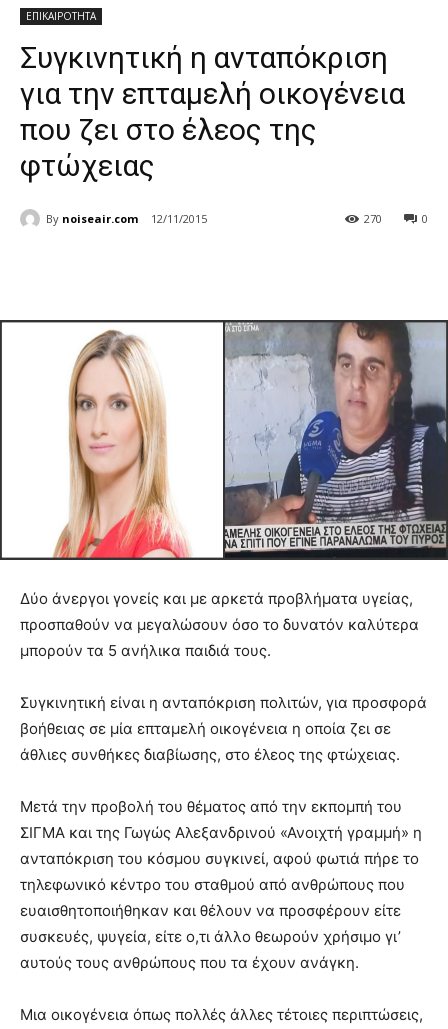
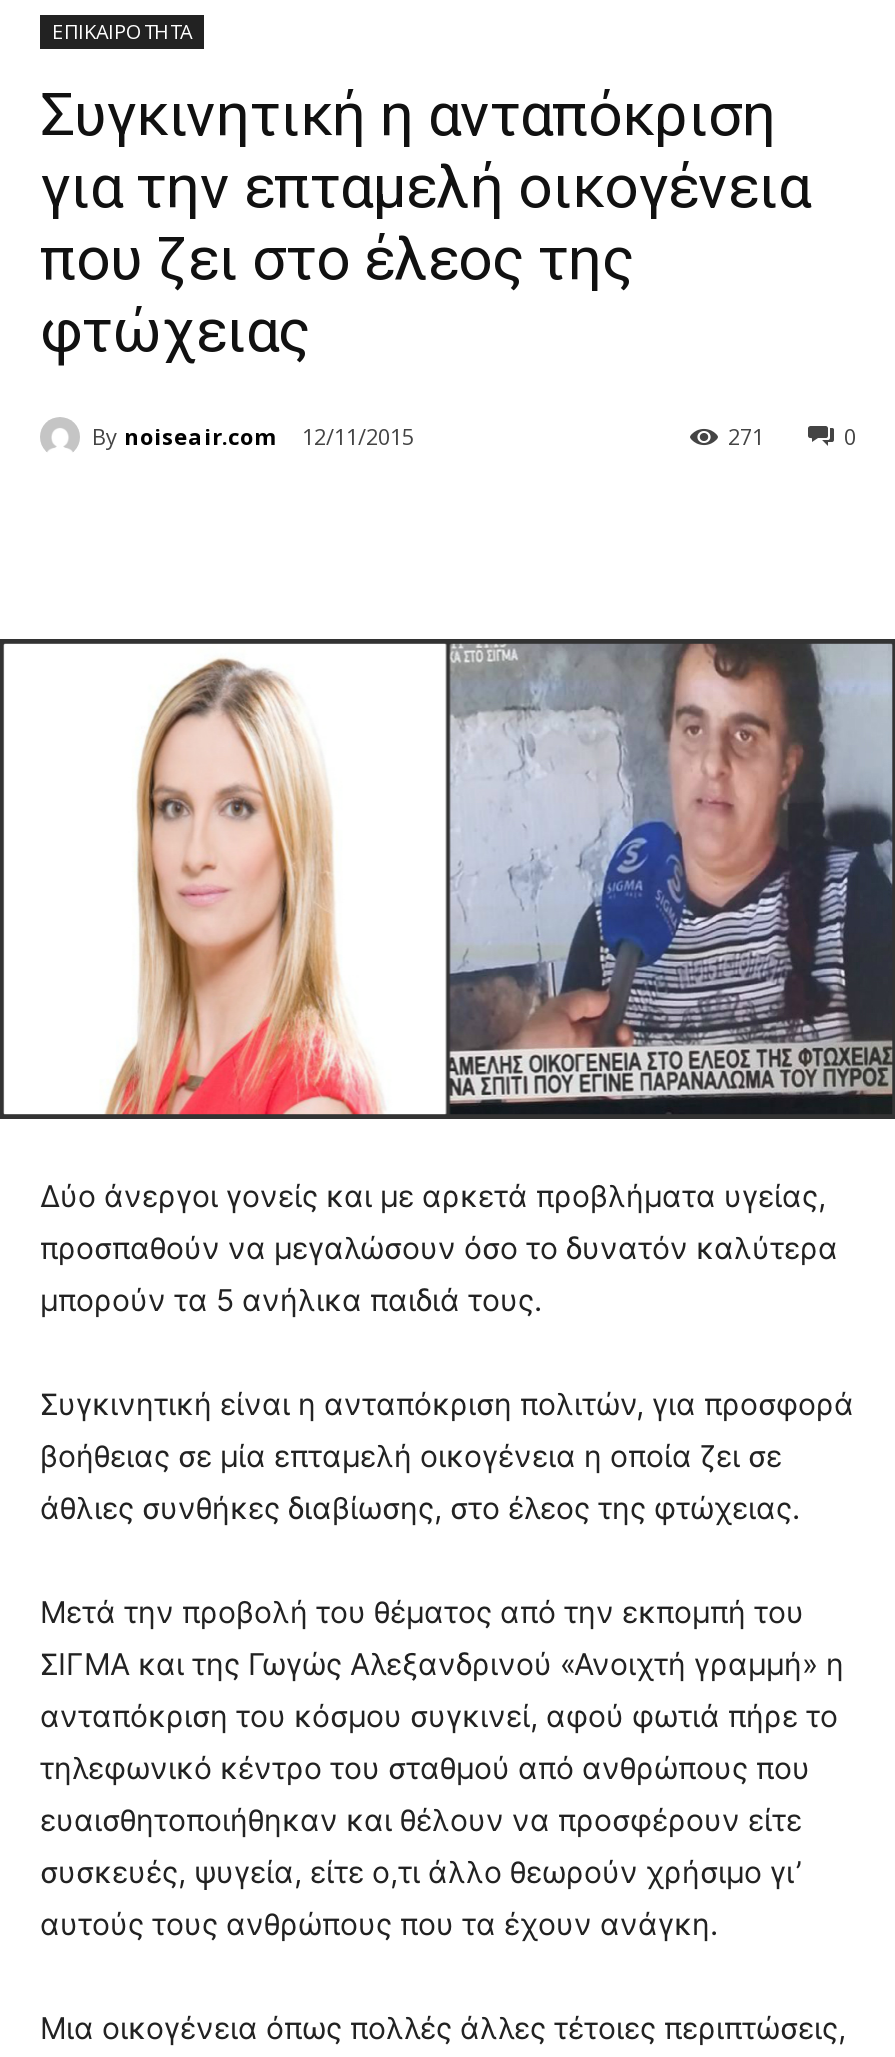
[364,211,382,226] 270 -> [728,421,764,451] 271

